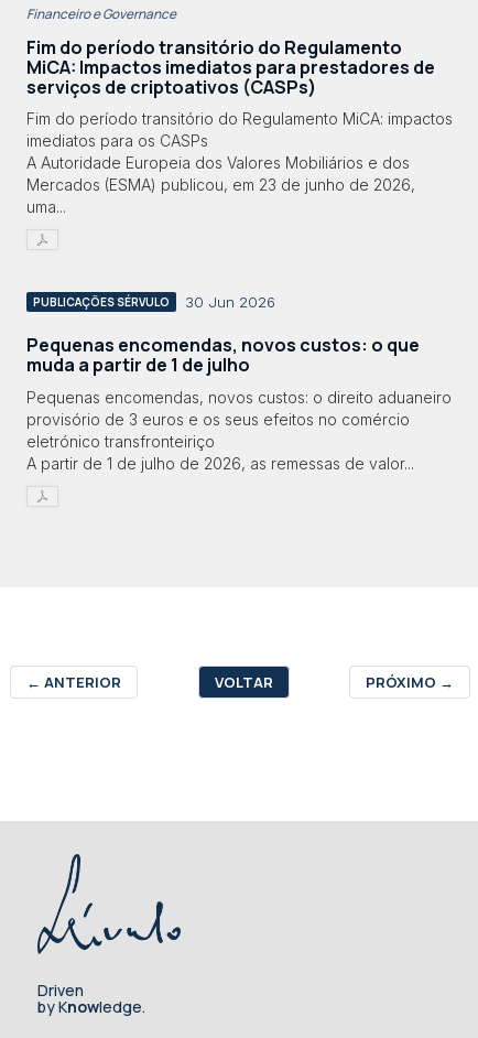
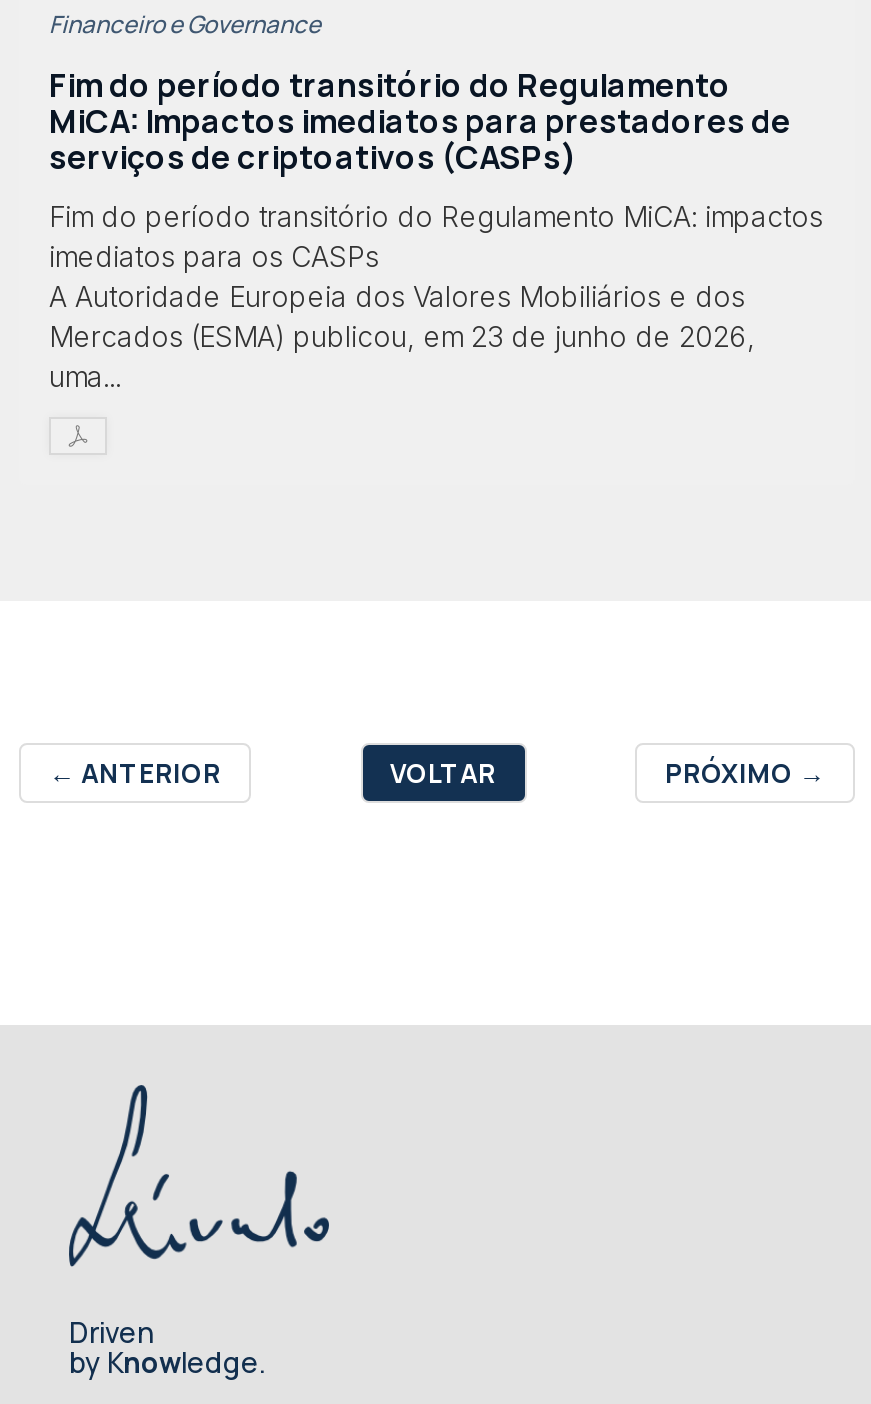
[26,294,452,472] PUBLICAÇÕES SÉRVULO | 30 Jun 2026 | Pequenas encomendas, novos custos: o que | muda a partir de 1 de julho | Pequenas encomendas, novos custos: o direito aduaneiro | provisório de 3 euros e os seus efeitos no comércio | eletrónico transfronteiriço | A partir de 1 de julho de 2026, as remessas de valor... -> none

